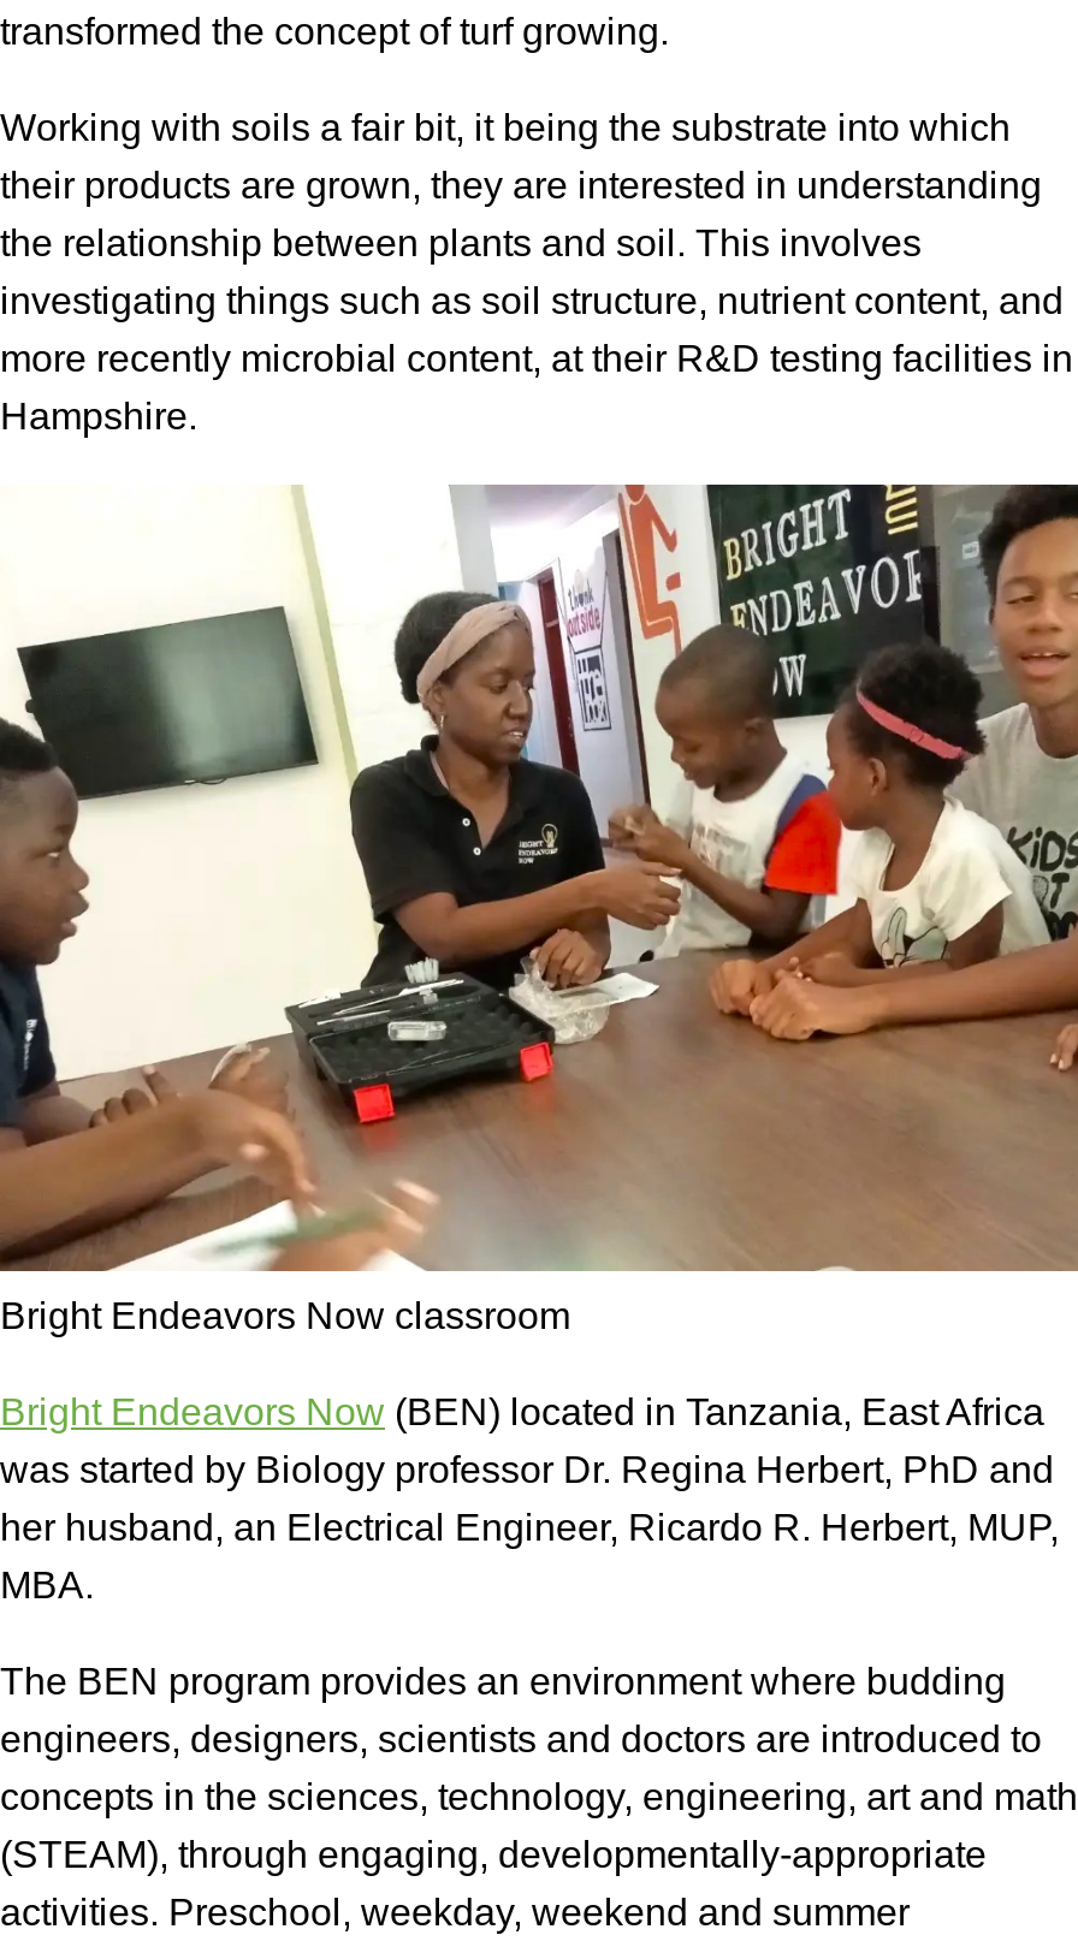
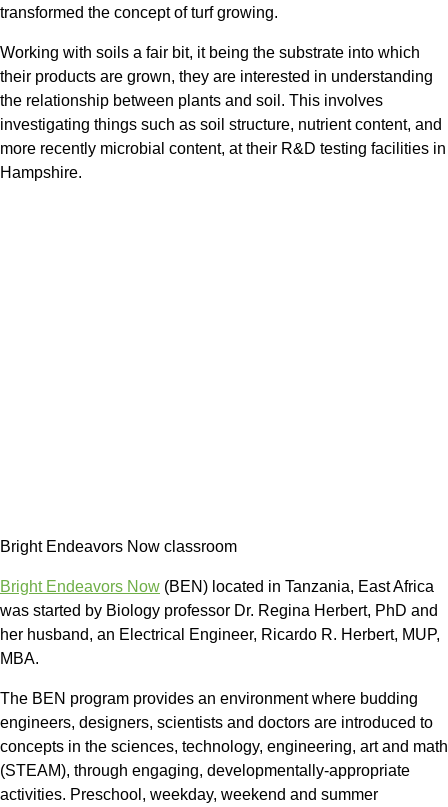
[7,481,1071,1275] [image] -> none

